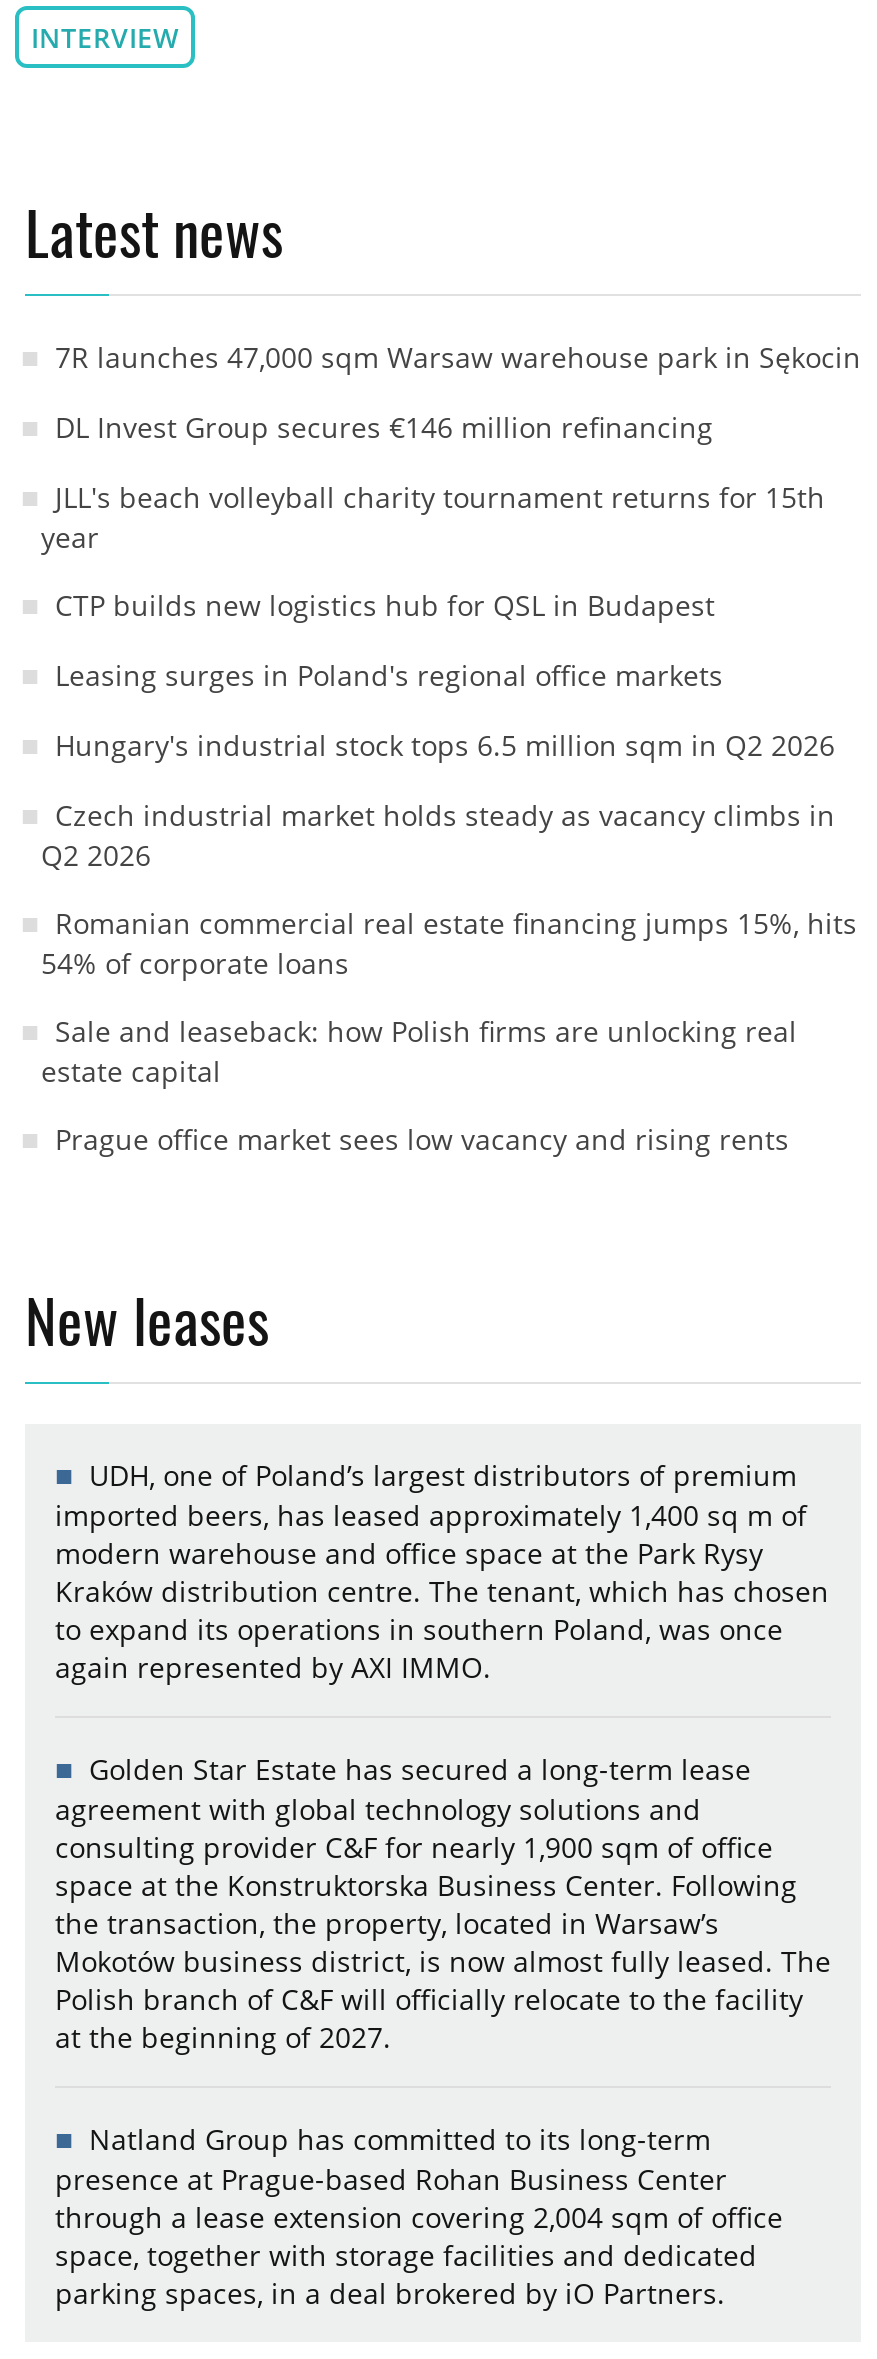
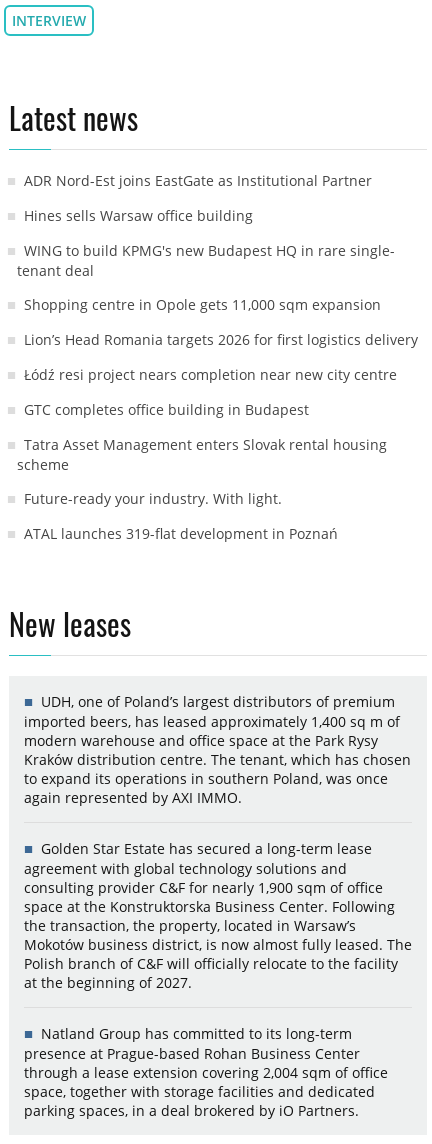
[55,338,861,376] 7R launches 47,000 sqm Warsaw warehouse park in Sękocin -> [24,171,372,190] ADR Nord-Est joins EastGate as Institutional Partner
[55,408,713,446] DL Invest Group secures €146 million refinancing -> [24,206,253,225] Hines sells Warsaw office building
[41,478,825,556] JLL's beach volleyball charity tournament returns for 15th | year -> [17,241,395,280] WING to build KPMG's new Budapest HQ in rare single- | tenant deal
[55,586,715,624] CTP builds new logistics hub for QSL in Budapest -> [24,295,381,314] Shopping centre in Opole gets 11,000 sqm expansion
[55,656,723,694] Leasing surges in Poland's regional office markets -> [24,330,418,349] Lion’s Head Romania targets 2026 for first logistics delivery
[55,726,835,764] Hungary's industrial stock tops 6.5 million sqm in Q2 2026 -> [24,365,397,384] Łódź resi project nears completion near new city centre
[41,796,835,874] Czech industrial market holds steady as vacancy climbs in | Q2 2026 -> [24,400,309,419] GTC completes office building in Budapest
[41,904,857,982] Romanian commercial real estate financing jumps 15%, hits | 54% of corporate loans -> [17,435,387,474] Tatra Asset Management enters Slovak rental housing | scheme
[41,1012,797,1090] Sale and leaseback: how Polish firms are unlocking real | estate capital -> [24,489,282,508] Future-ready your industry. With light.
[55,1120,789,1158] Prague office market sees low vacancy and rising rents -> [24,524,338,543] ATAL launches 319-flat development in Poznań

